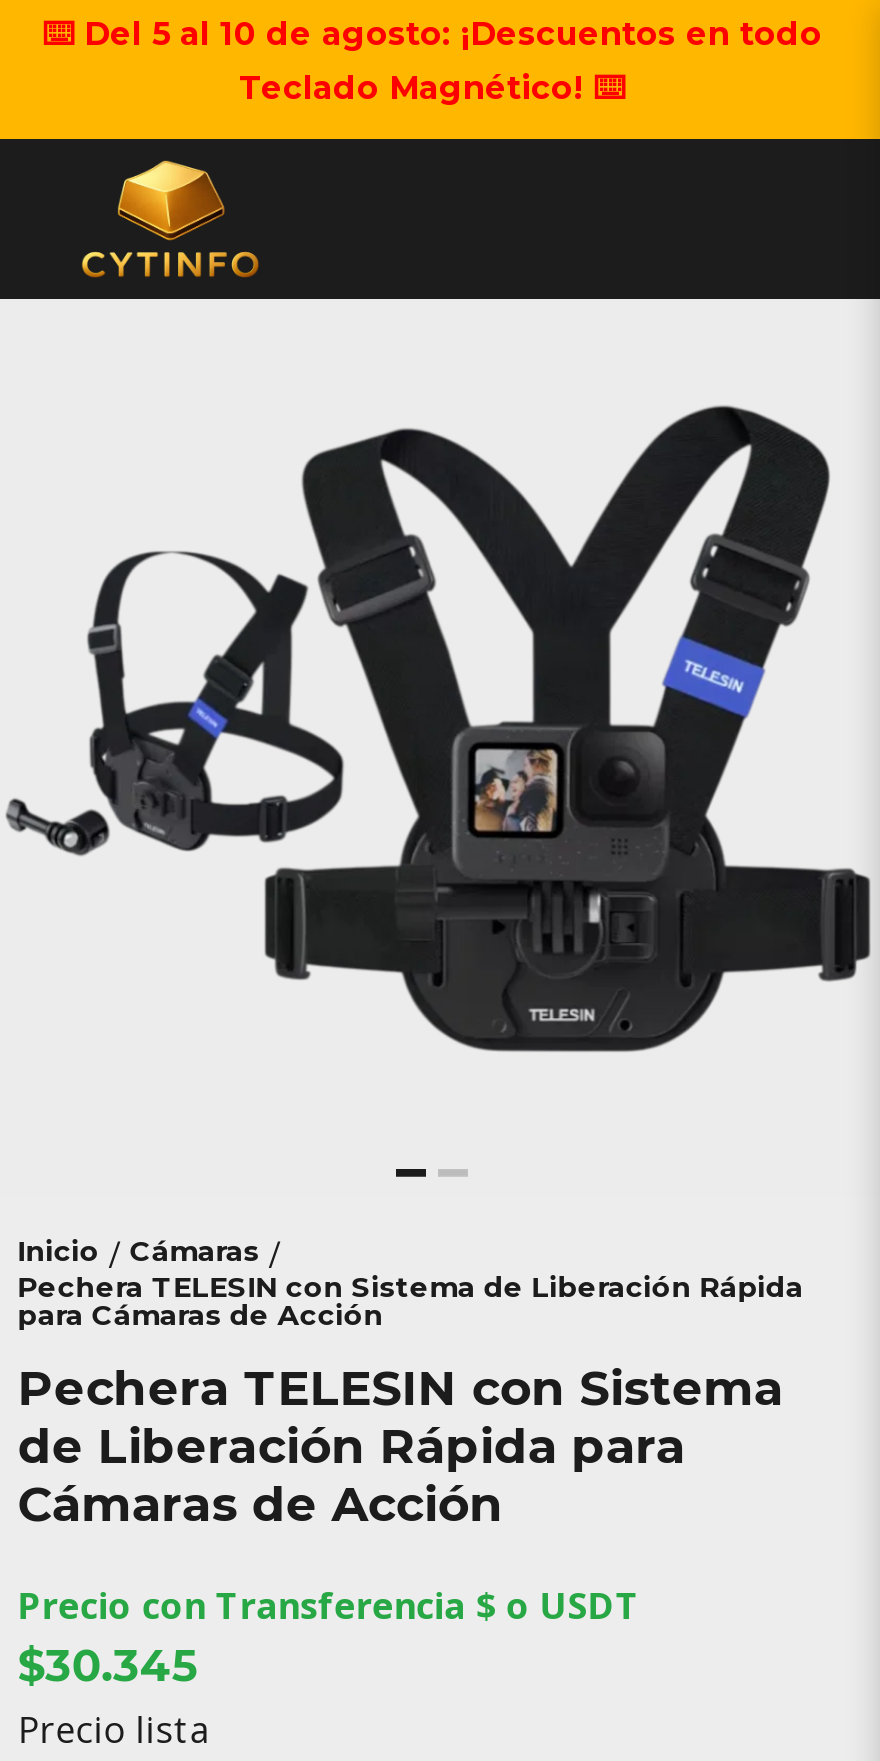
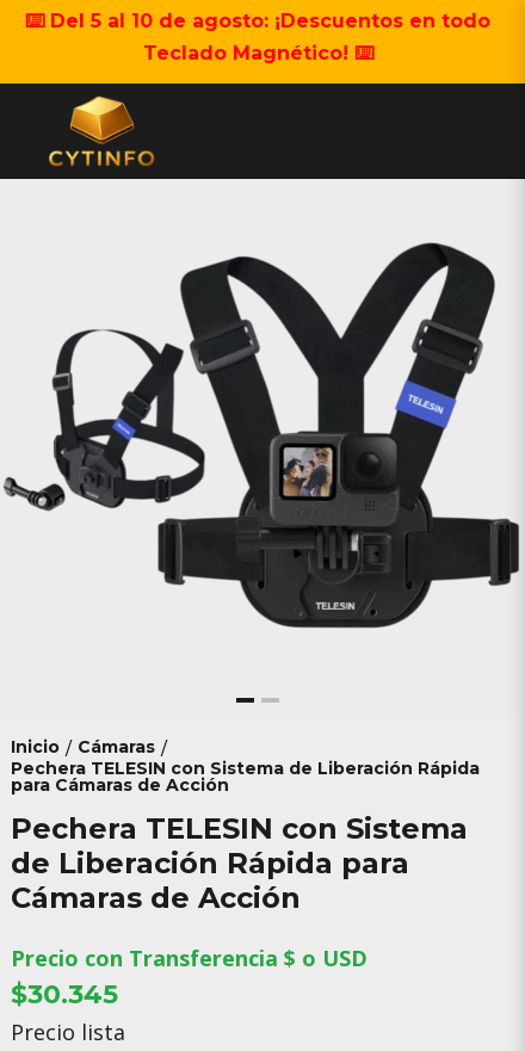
[18,1581,640,1629] Precio con Transferencia $ o USDT -> [10,944,367,972] Precio con Transferencia $ o USD

